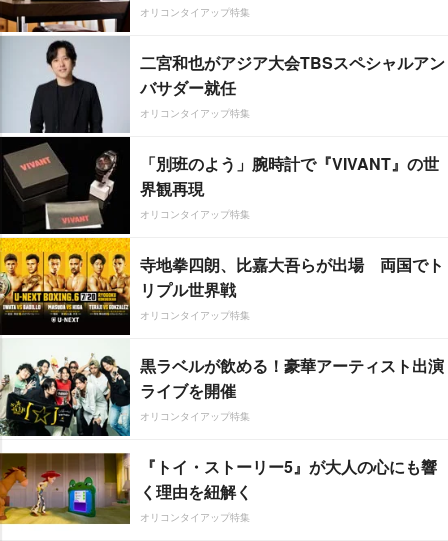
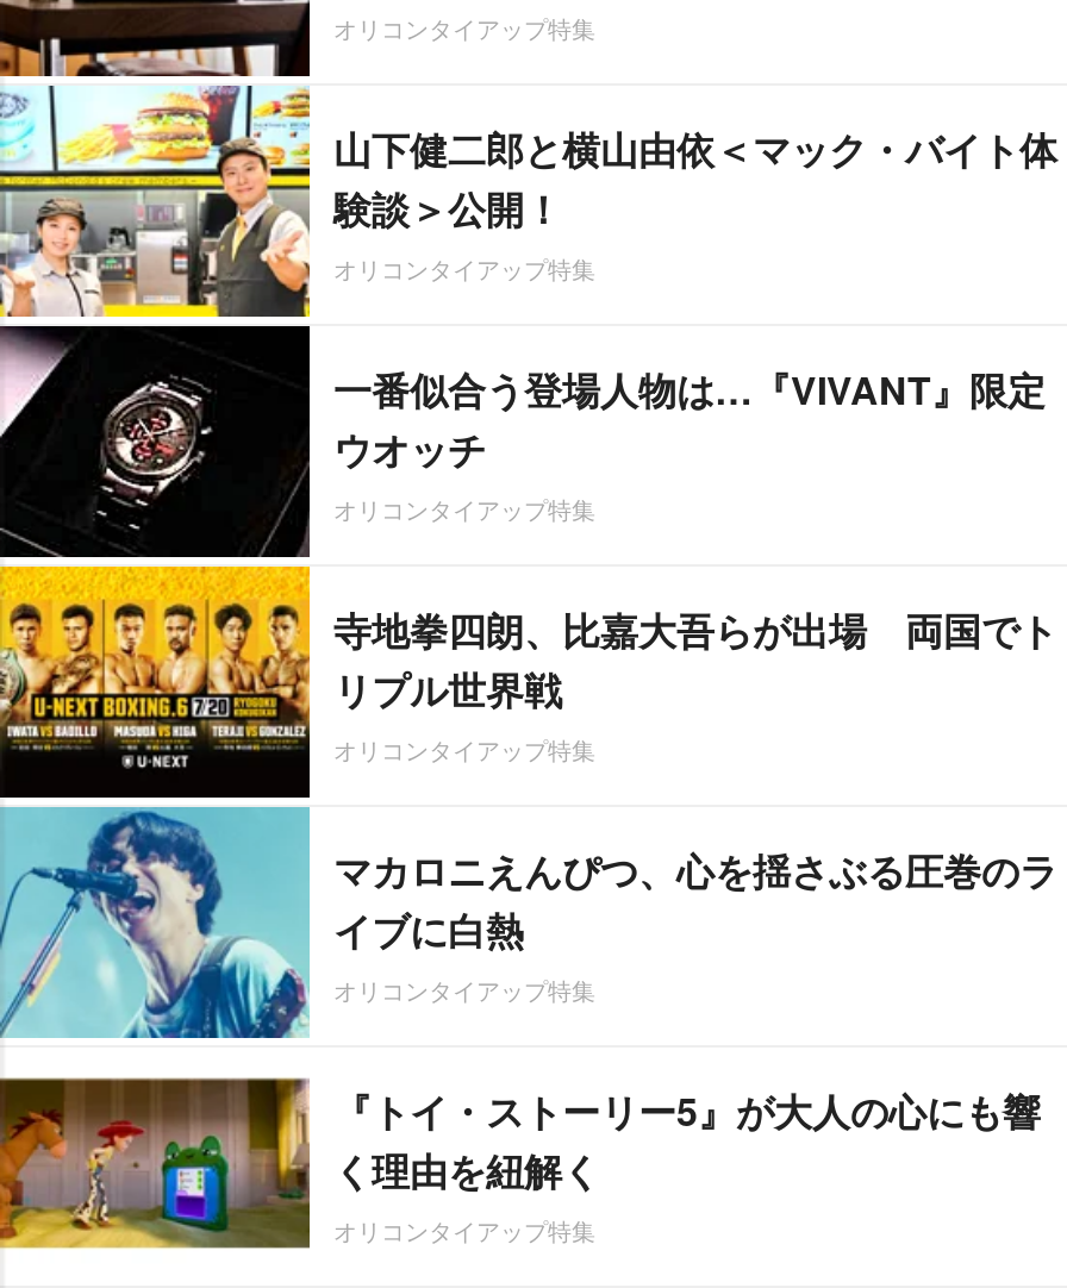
[3,36,445,233] [image] | 二宮和也がアジア大会TBSスペシャルアン | バサダー就任 -> [7,86,1057,557] [image] | 山下健二郎と横山由依＜マック・バイト体 | 験談＞公開！
[140,152,439,200] 「別班のよう」腕時計で『VIVANT』の世 | 界観再現 -> [333,361,1046,475] 一番似合う登場人物は…『VIVANT』限定 | ウオッチ
[3,339,444,437] [image] | 黒ラベルが飲める！豪華アーティスト出演 | ライブを開催 -> [7,805,1057,1040] [image] | マカロニえんぴつ、心を揺さぶる圧巻のラ | イブに白熱

